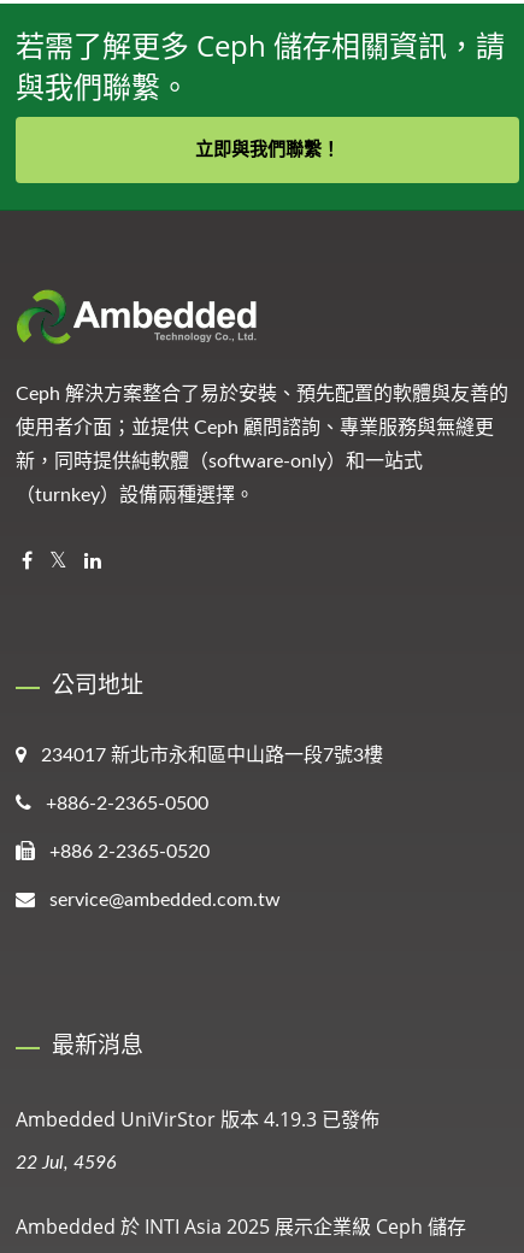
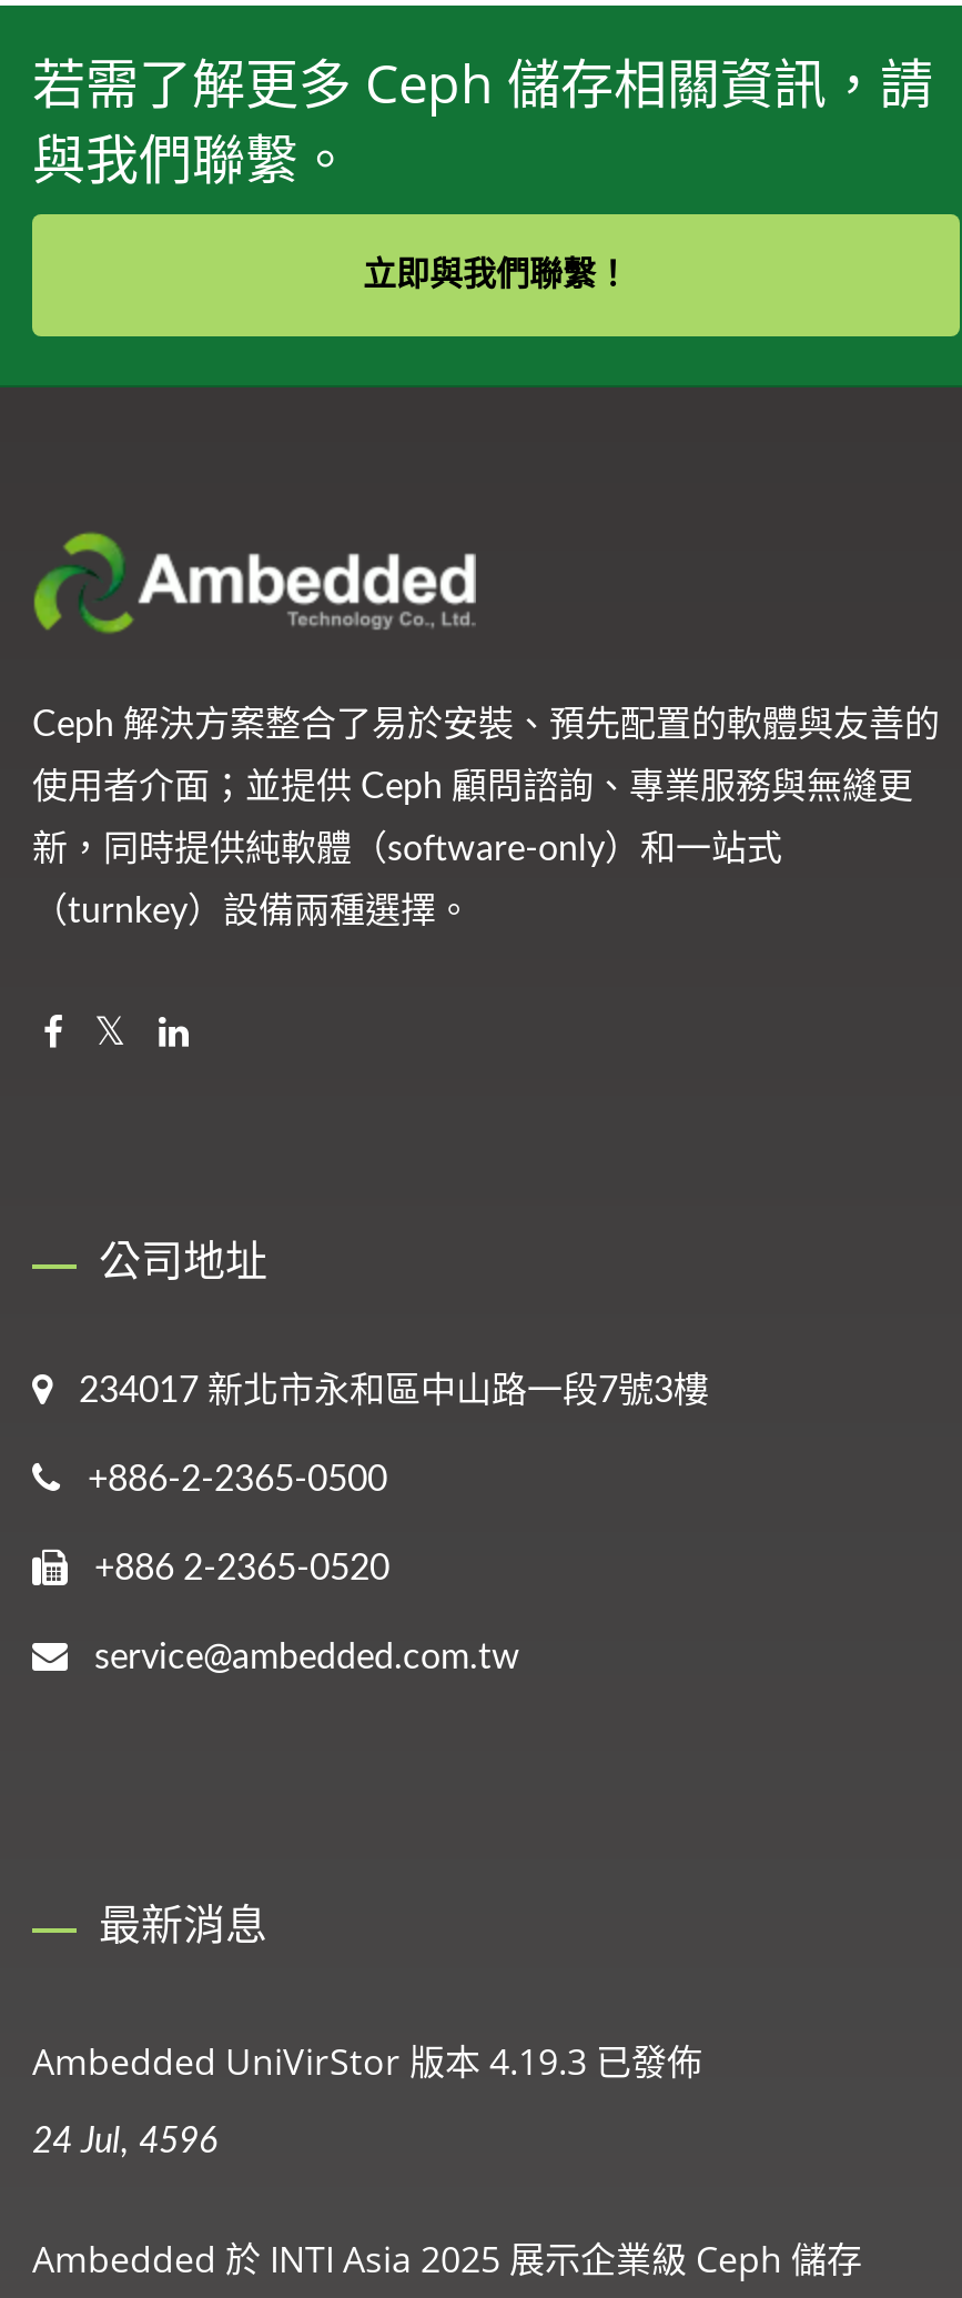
[16,1154,117,1173] 22 Jul, 4596 -> [32,2125,219,2160] 24 Jul, 4596

